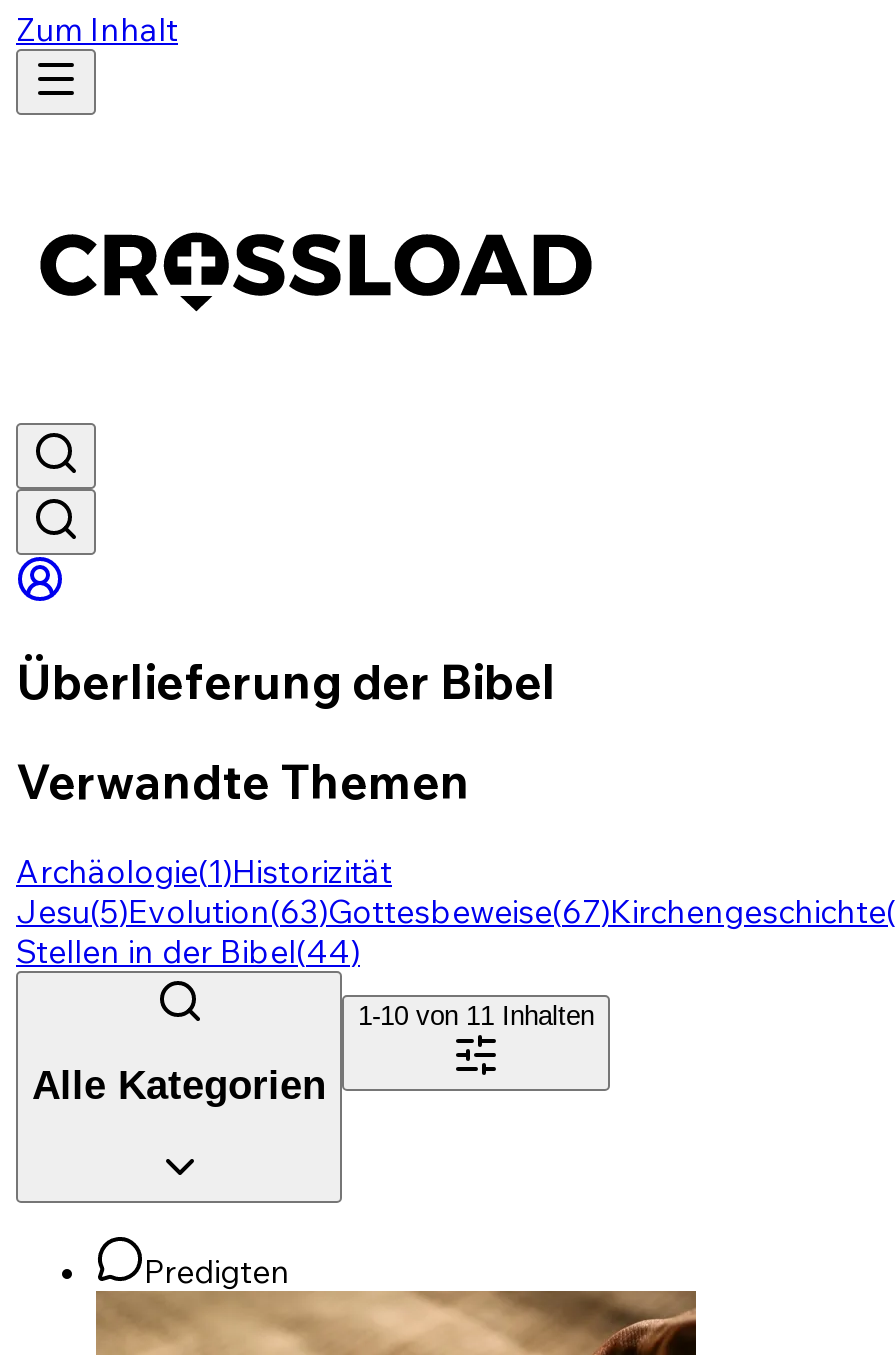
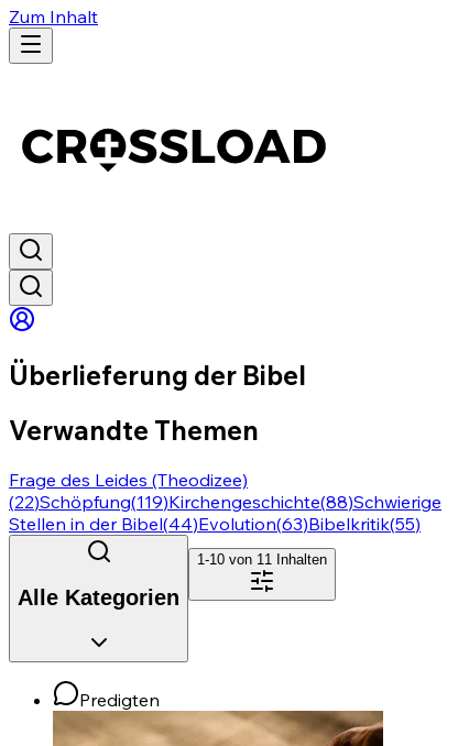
[16,850,896,970] Archäologie(1)Historizität | Jesu(5)Evolution(63)Gottesbeweise(67)Kirchengeschichte( | Stellen in der Bibel(44) -> [9,468,441,534] Frage des Leides (Theodizee) | (22)Schöpfung(119)Kirchengeschichte(88)Schwierige | Stellen in der Bibel(44)Evolution(63)Bibelkritik(55)

